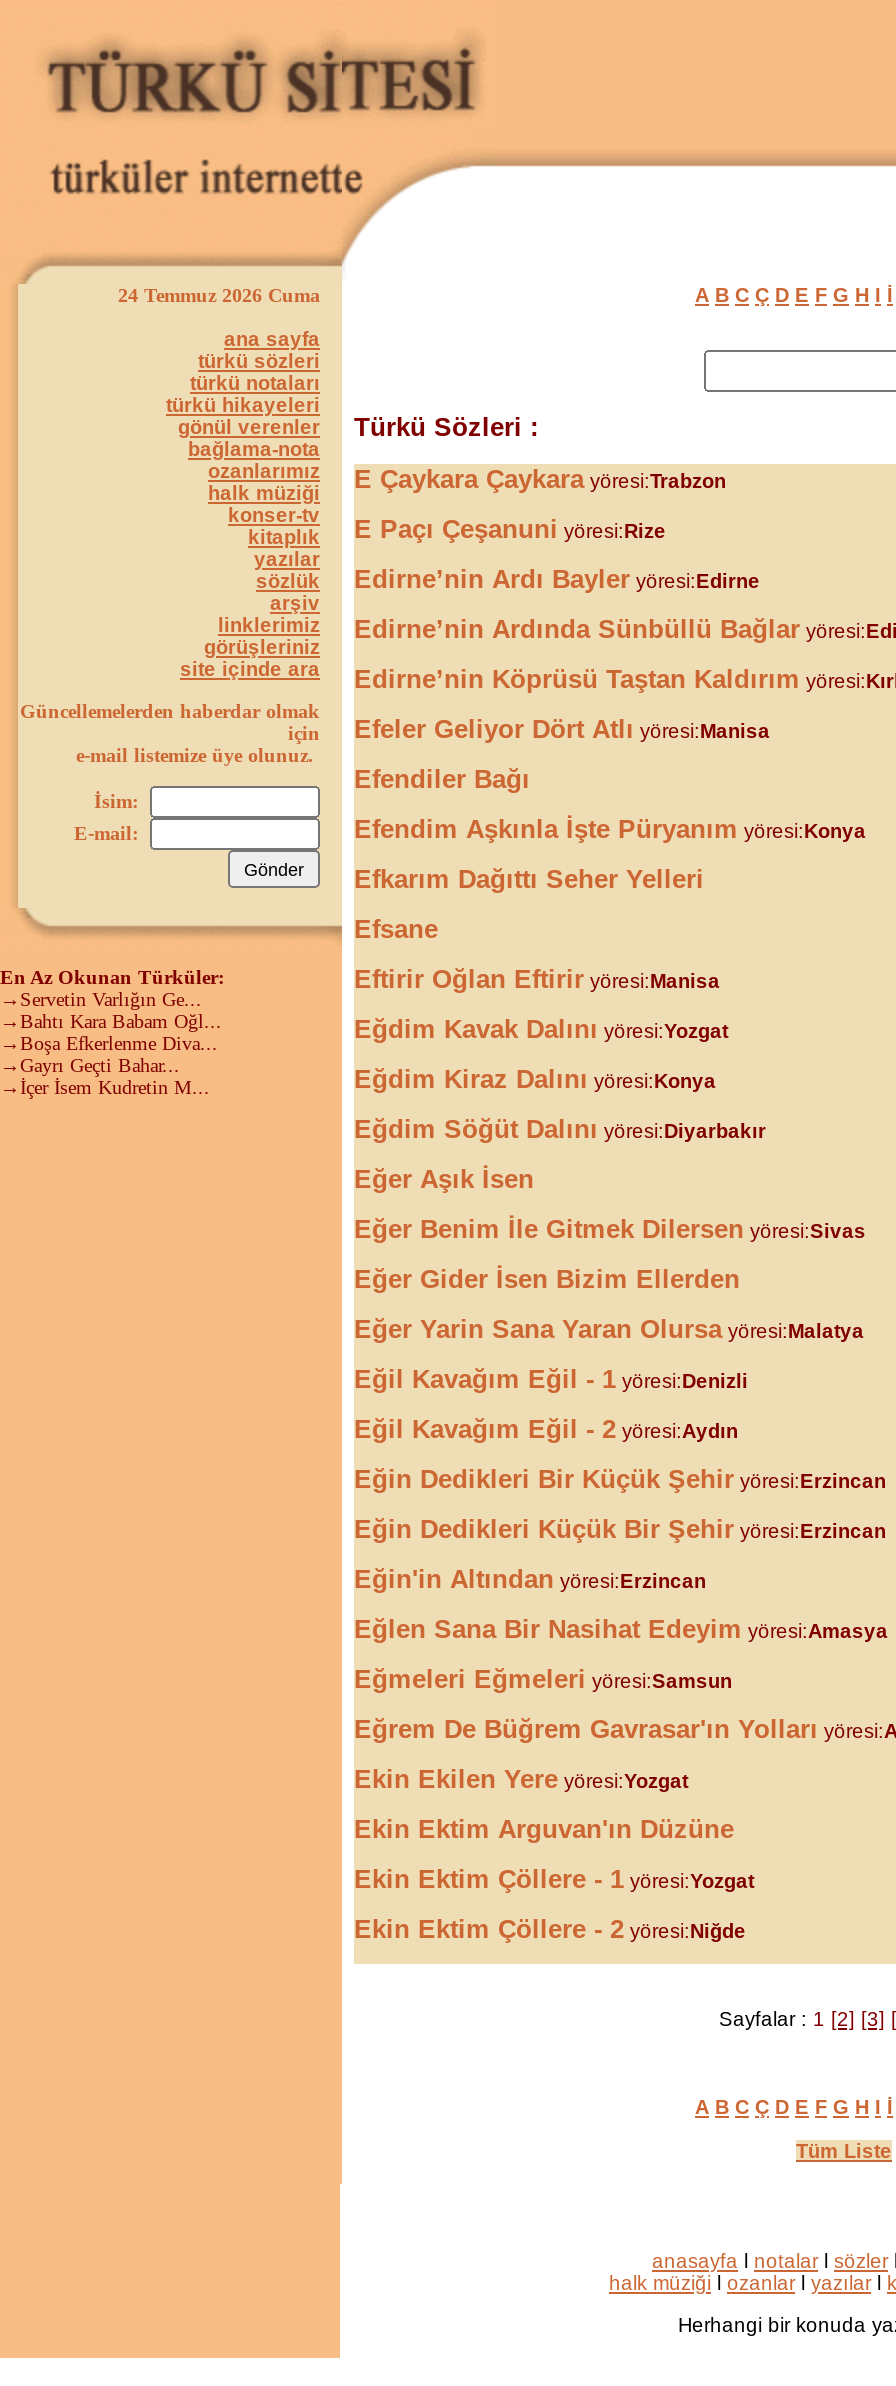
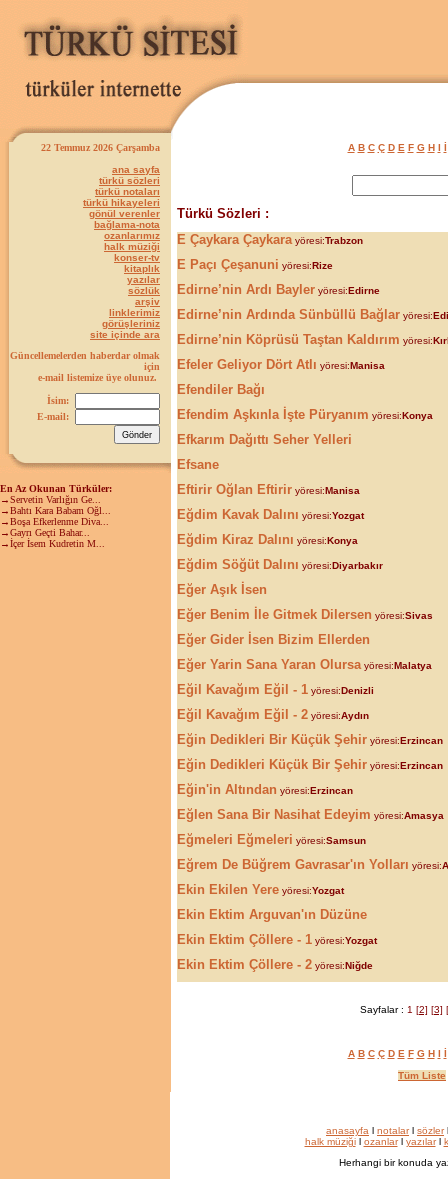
[118,284,320,306] 24 Temmuz 2026 Cuma -> [41,142,160,153] 22 Temmuz 2026 Çarşamba

